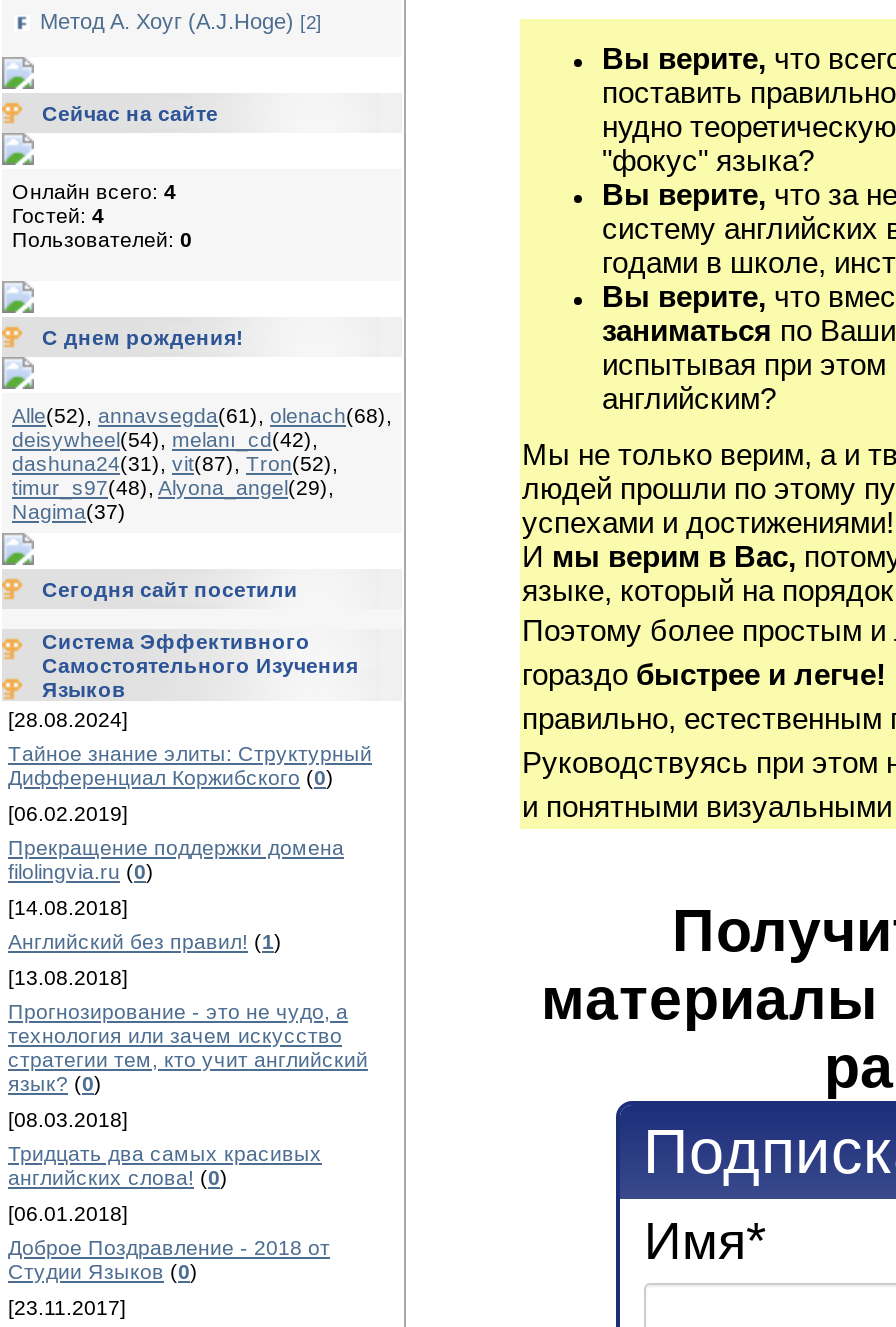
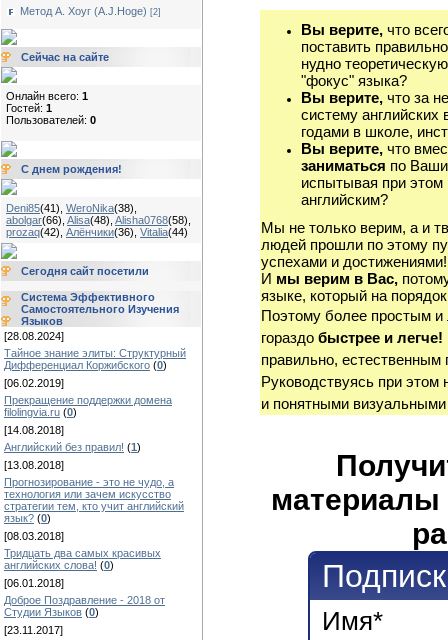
[12,179,176,203] Онлайн всего: 4 -> [6,90,88,102] Онлайн всего: 1
[12,203,104,227] Гостей: 4 -> [6,102,52,114] Гостей: 1
[12,403,392,523] Alle(52), annavsegda(61), olenach(68), | deisywheel(54),melanı_cd(42), | dashuna24(31), vit(87),Tron(52), | timur_s97(48),Alyona_angel(29), | Nagima(37) -> [6,202,191,238] Deni85(41), WeroNika(38), | abolgar(66),Alisa(48),Alisha0768(58), | prozaq(42),Алёнчики(36),Vitalia(44)

